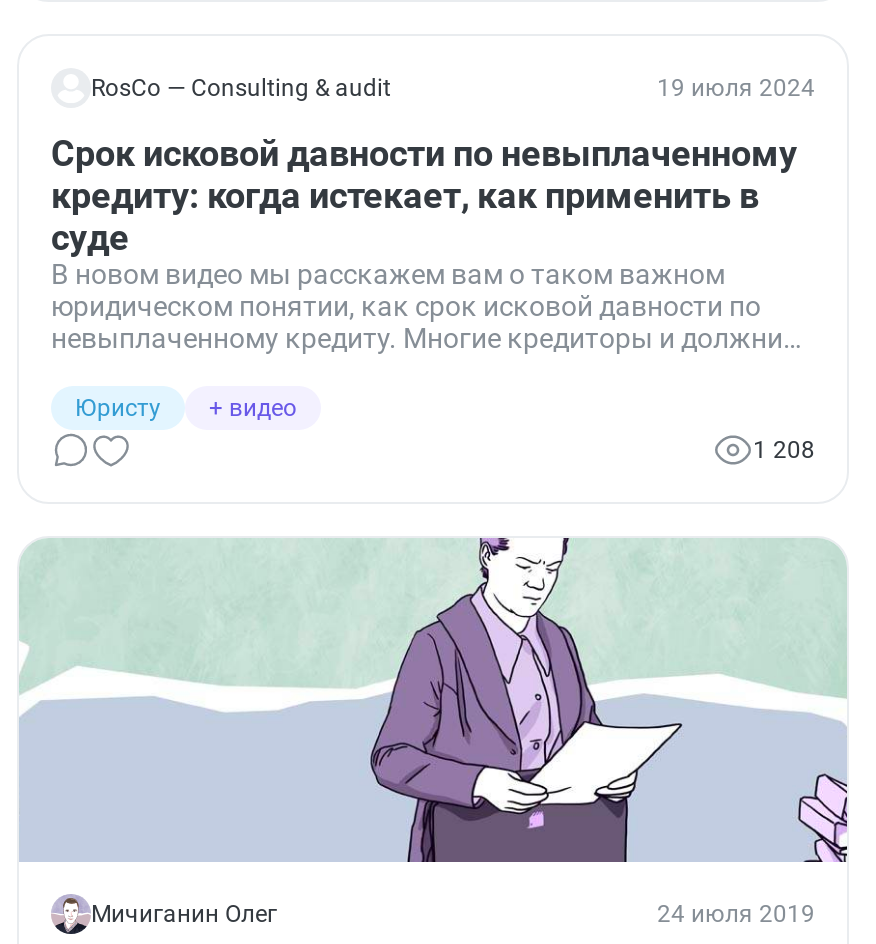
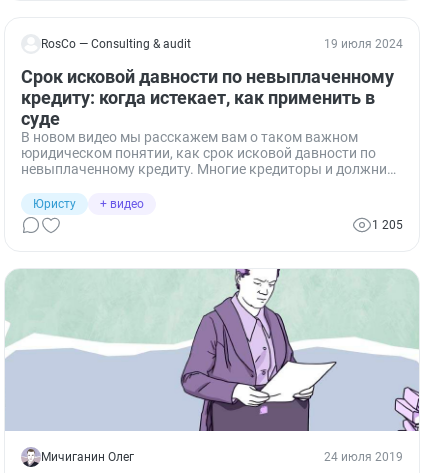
[753,436,815,464] 1 208 -> [372,218,403,232] 1 205

